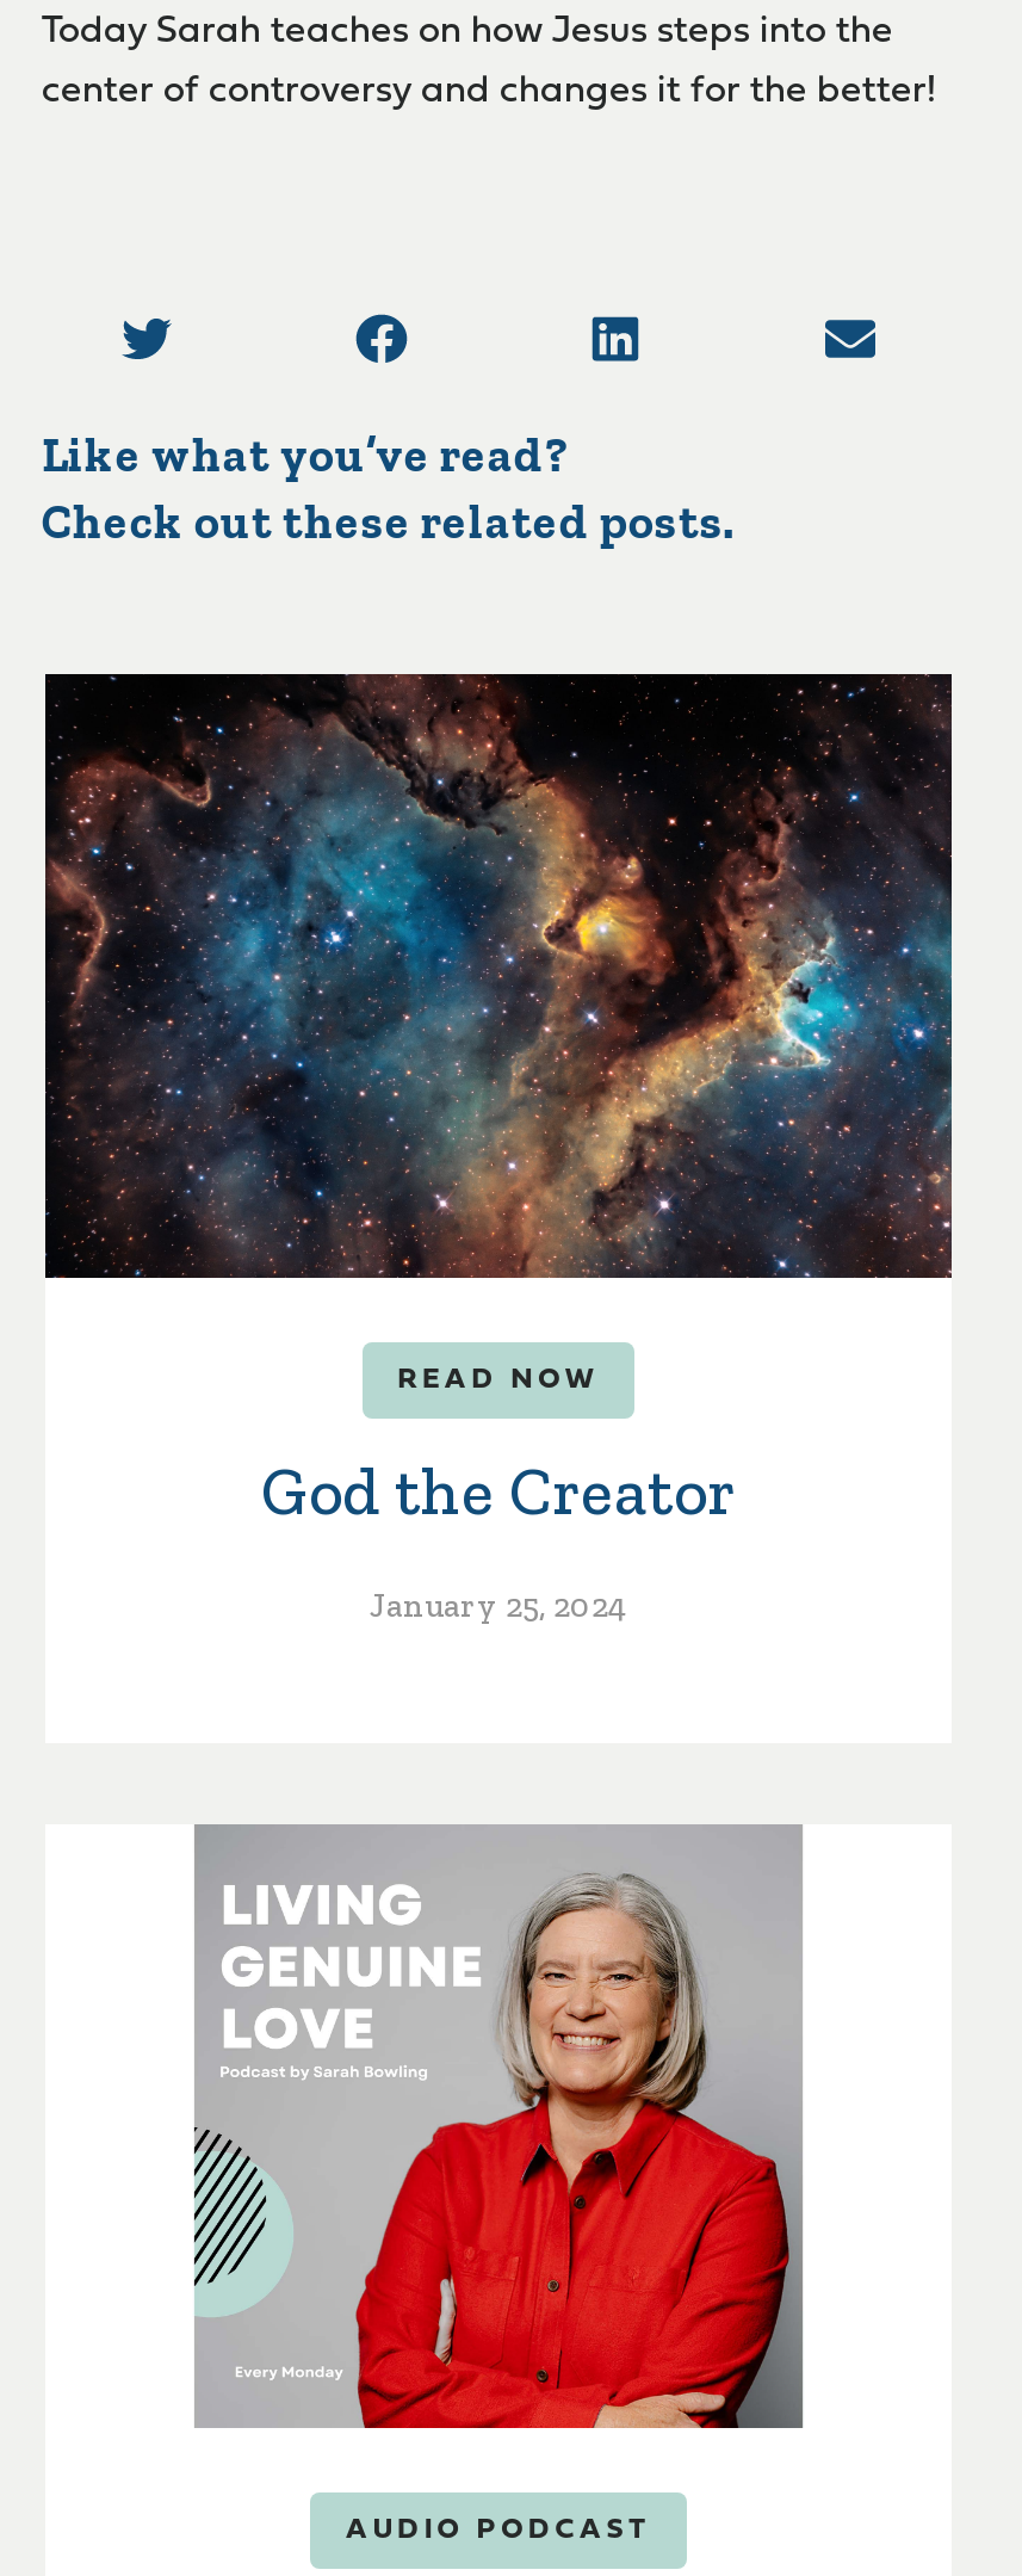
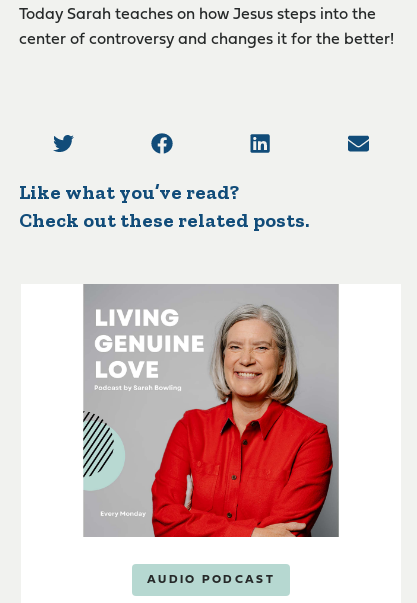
[43,672,954,1626] [image] | READ NOW | God the Creator | January 25, 2024 -> none

